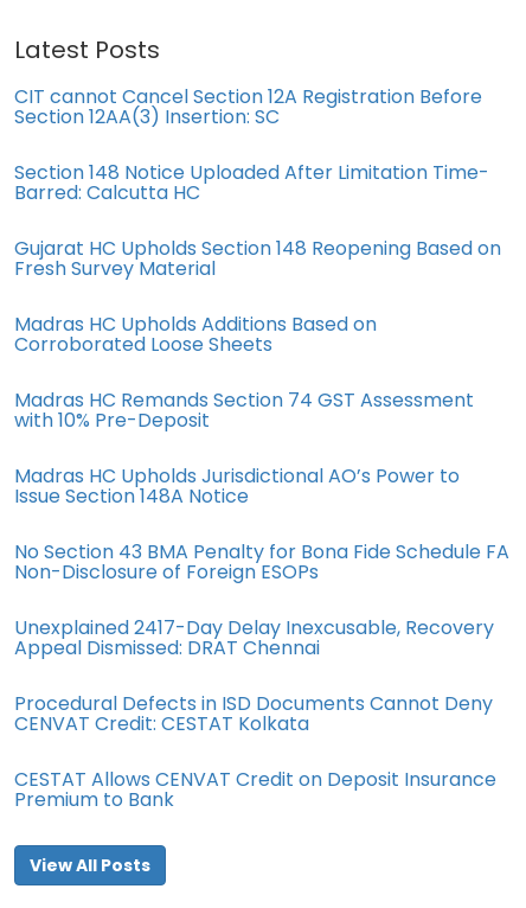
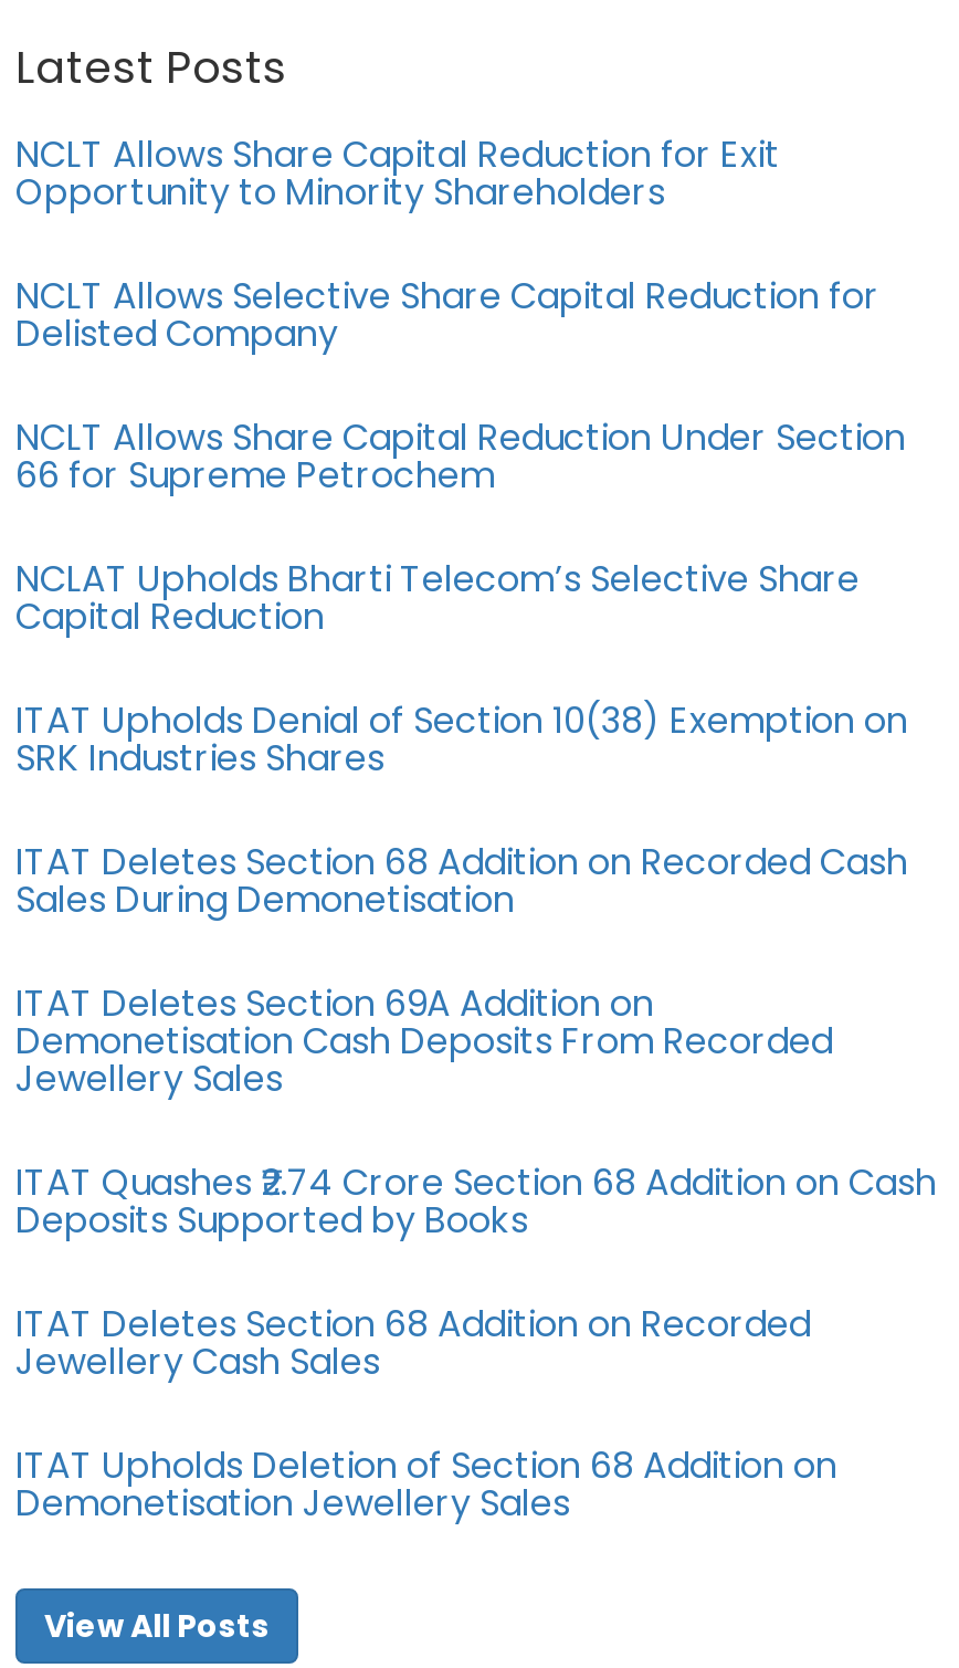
[14,83,482,130] CIT cannot Cancel Section 12A Registration Before | Section 12AA(3) Insertion: SC -> [15,129,780,218] NCLT Allows Share Capital Reduction for Exit | Opportunity to Minority Shareholders
[14,159,489,206] Section 148 Notice Uploaded After Limitation Time- | Barred: Calcutta HC -> [15,271,879,359] NCLT Allows Selective Share Capital Reduction for | Delisted Company
[14,235,501,282] Gujarat HC Upholds Section 148 Reopening Based on | Fresh Survey Material -> [15,412,906,501] NCLT Allows Share Capital Reduction Under Section | 66 for Supreme Petrochem
[14,311,377,358] Madras HC Upholds Additions Based on | Corroborated Loose Sheets -> [15,554,860,642] NCLAT Upholds Bharti Telecom’s Selective Share | Capital Reduction
[14,386,474,434] Madras HC Remands Section 74 GST Assessment | with 10% Pre-Deposit -> [15,695,908,784] ITAT Upholds Denial of Section 10(38) Exemption on | SRK Industries Shares
[14,462,460,510] Madras HC Upholds Jurisdictional AO’s Power to | Issue Section 148A Notice -> [15,837,908,925] ITAT Deletes Section 68 Addition on Recorded Cash | Sales During Demonetisation
[14,538,509,586] No Section 43 BMA Penalty for Bona Fide Schedule FA | Non-Disclosure of Foreign ESOPs -> [15,978,833,1104] ITAT Deletes Section 69A Addition on | Demonetisation Cash Deposits From Recorded | Jewellery Sales
[14,614,494,661] Unexplained 2417-Day Delay Inexcusable, Recovery | Appeal Dismissed: DRAT Chennai -> [15,1157,937,1246] ITAT Quashes ₹2.74 Crore Section 68 Addition on Cash | Deposits Supported by Books
[14,690,493,737] Procedural Defects in ISD Documents Cannot Deny | CENVAT Credit: CESTAT Kolkata -> [15,1299,811,1387] ITAT Deletes Section 68 Addition on Recorded | Jewellery Cash Sales
[14,766,496,813] CESTAT Allows CENVAT Credit on Deposit Insurance | Premium to Bank -> [15,1440,837,1529] ITAT Upholds Deletion of Section 68 Addition on | Demonetisation Jewellery Sales

